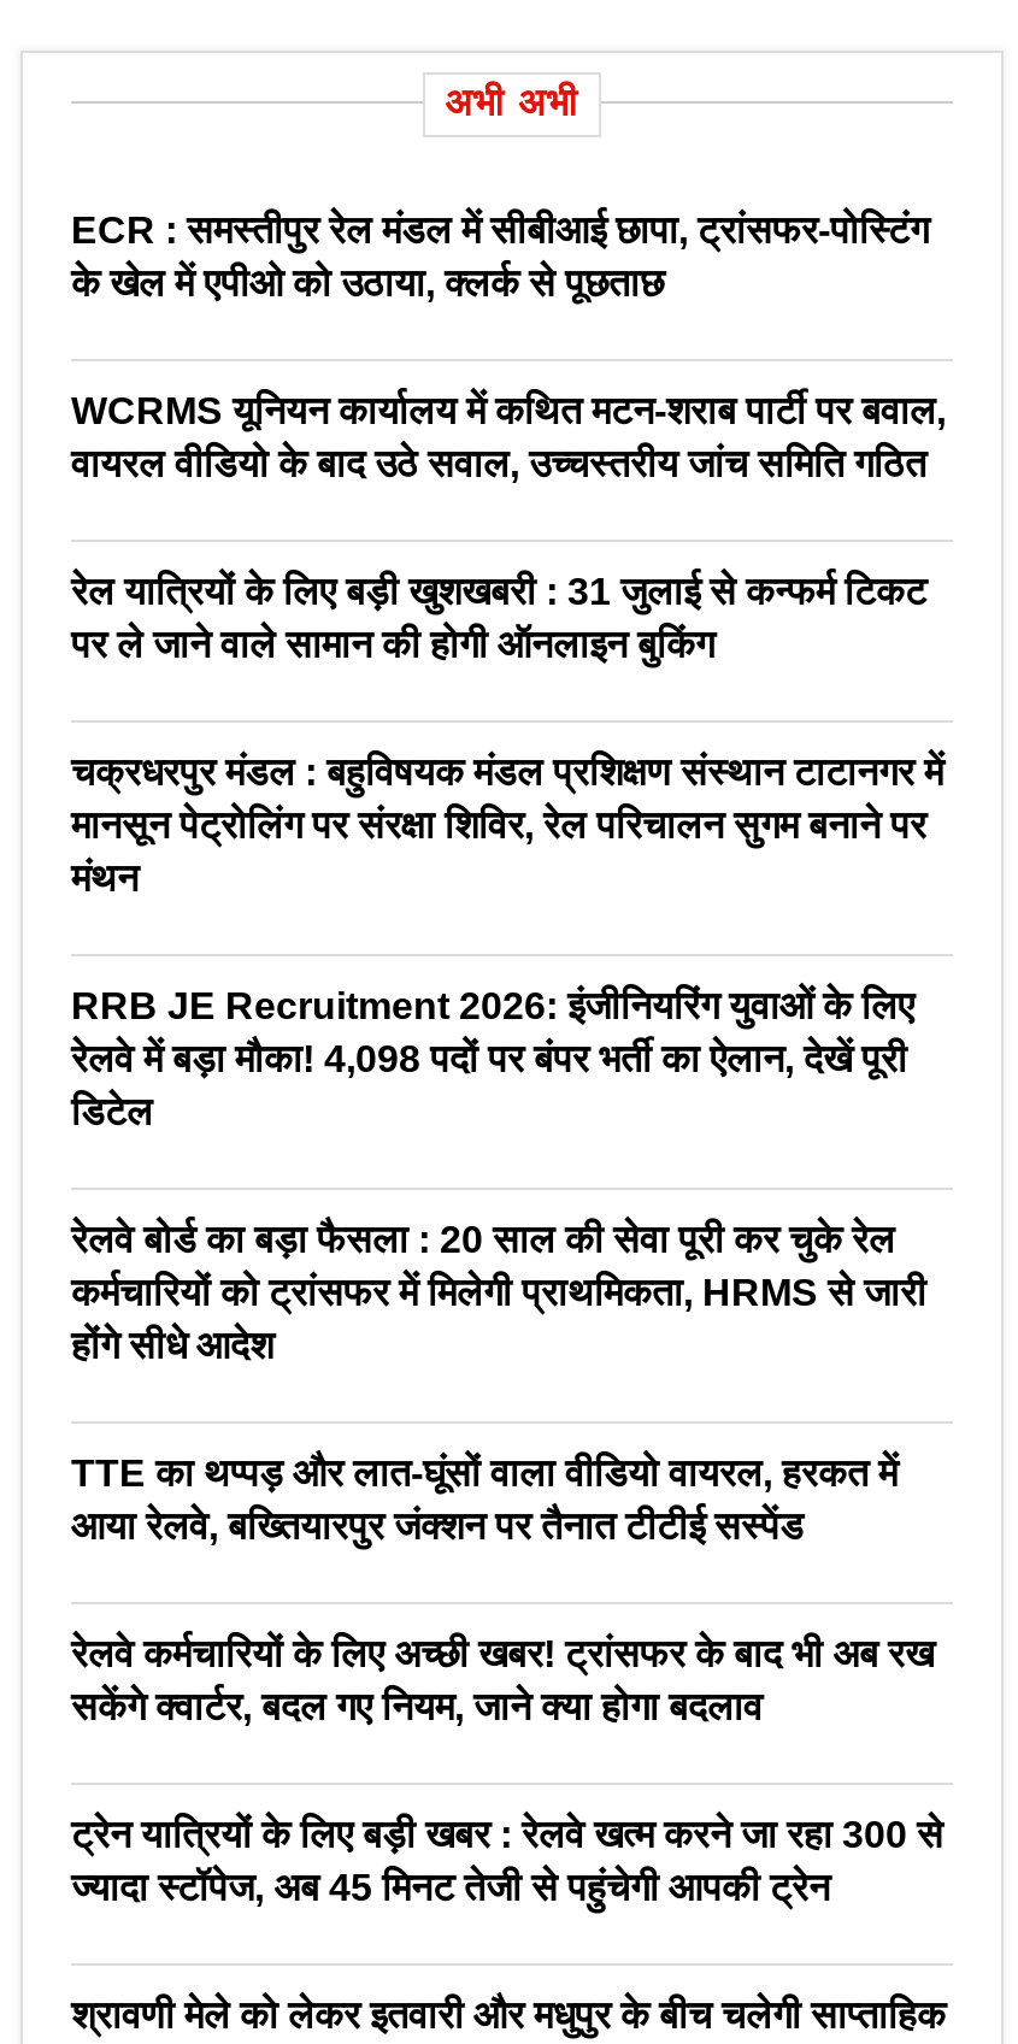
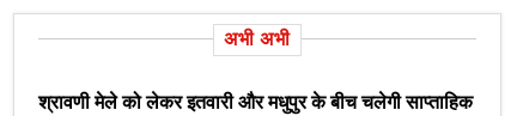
[71,211,946,1909] ECR : समस्तीपुर रेल मंडल में सीबीआई छापा, ट्रांसफर-पोस्टिंग | के खेल में एपीओ को उठाया, क्लर्क से पूछताछ | WCRMS यूनियन कार्यालय में कथित मटन-शराब पार्टी पर बवाल, | वायरल वीडियो के बाद उठे सवाल, उच्चस्तरीय जांच समिति गठित | रेल यात्रियों के लिए बड़ी खुशखबरी : 31 जुलाई से कन्फर्म टिकट | पर ले जाने वाले सामान की होगी ऑनलाइन बुकिंग | चक्रधरपुर मंडल : बहुविषयक मंडल प्रशिक्षण संस्थान टाटानगर में | मानसून पेट्रोलिंग पर संरक्षा शिविर, रेल परिचालन सुगम बनाने पर | मंथन | RRB JE Recruitment 2026: इंजीनियरिंग युवाओं के लिए | रेलवे में बड़ा मौका! 4,098 पदों पर बंपर भर्ती का ऐलान, देखें पूरी | डिटेल | रेलवे बोर्ड का बड़ा फैसला : 20 साल की सेवा पूरी कर चुके रेल | कर्मचारियों को ट्रांसफर में मिलेगी प्राथमिकता, HRMS से जारी | होंगे सीधे आदेश | TTE का थप्पड़ और लात-घूंसों वाला वीडियो वायरल, हरकत में | आया रेलवे, बख्तियारपुर जंक्शन पर तैनात टीटीई सस्पेंड | रेलवे कर्मचारियों के लिए अच्छी खबर! ट्रांसफर के बाद भी अब रख | सकेंगे क्वार्टर, बदल गए नियम, जाने क्या होगा बदलाव | ट्रेन यात्रियों के लिए बड़ी खबर : रेलवे खत्म करने जा रहा 300 से | ज्यादा स्टॉपेज, अब 45 मिनट तेजी से पहुंचेगी आपकी ट्रेन -> none

